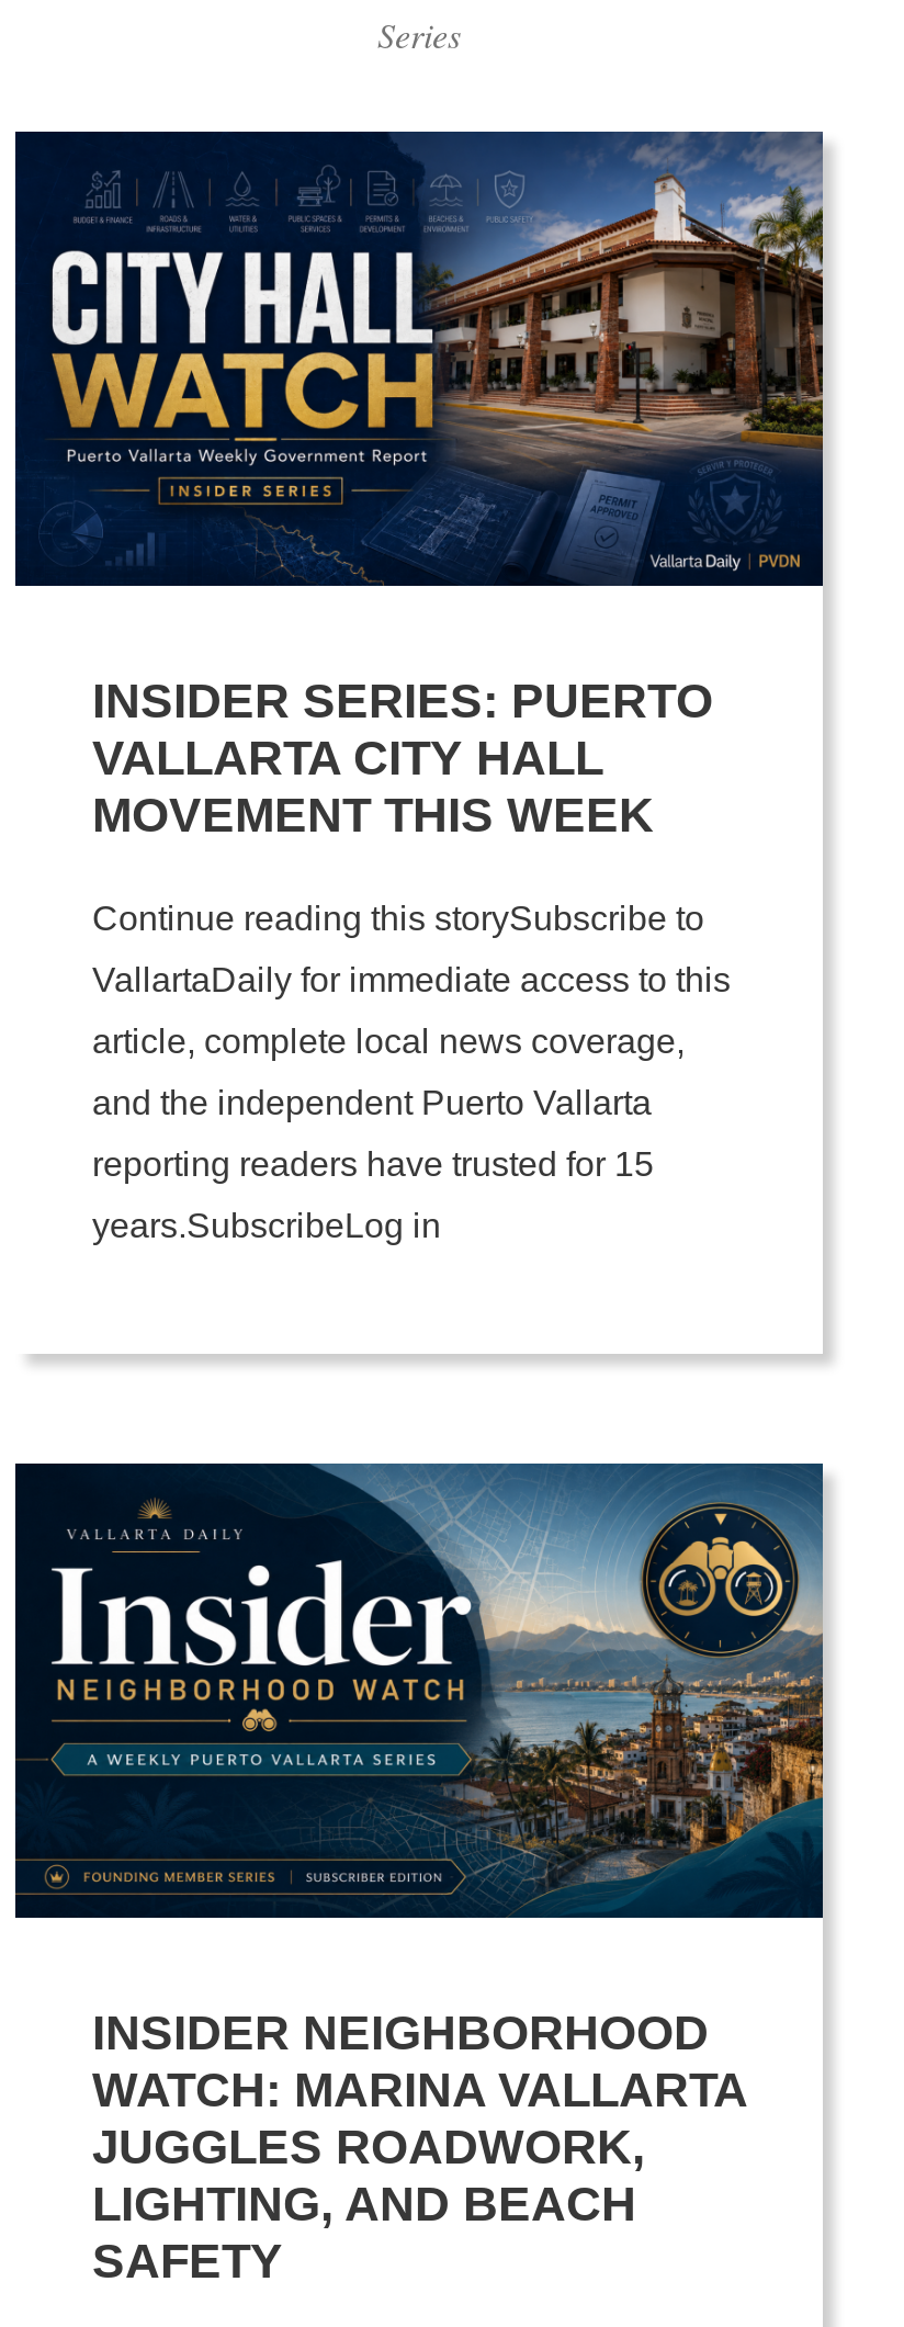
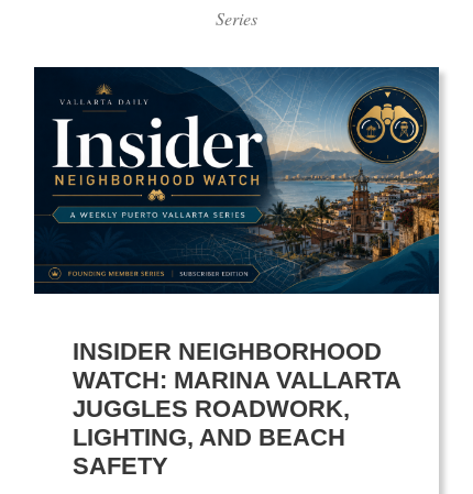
[20,128,825,1245] [image] | INSIDER SERIES: PUERTO | VALLARTA CITY HALL | MOVEMENT THIS WEEK | Continue reading this storySubscribe to | VallartaDaily for immediate access to this | article, complete local news coverage, | and the independent Puerto Vallarta | reporting readers have trusted for 15 | years.SubscribeLog in -> none

